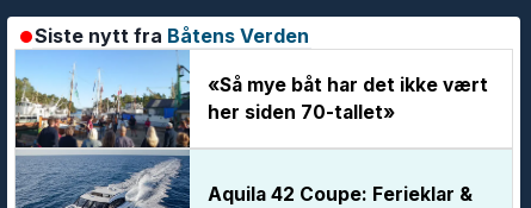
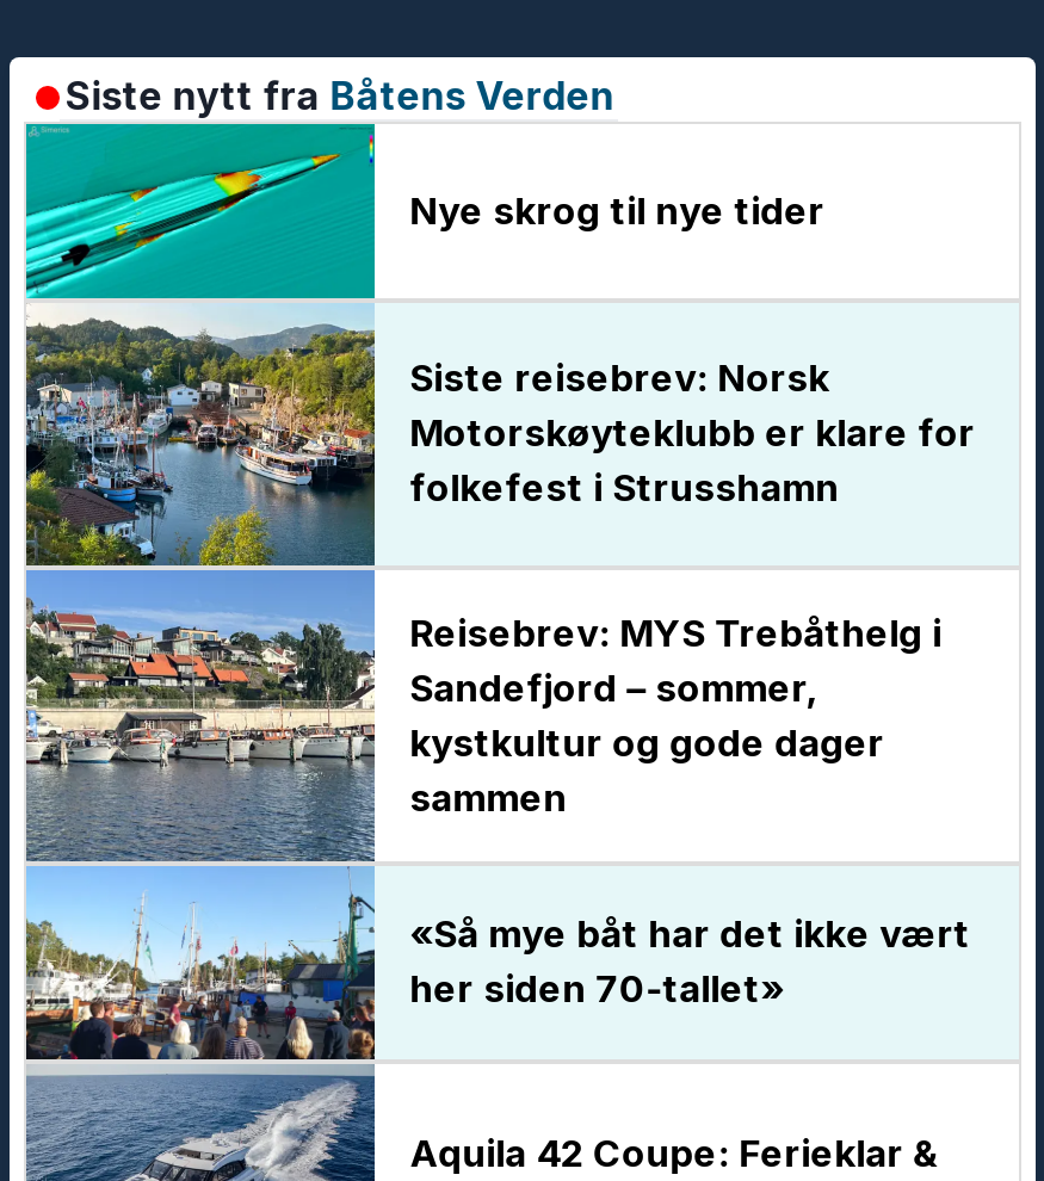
none -> [24,122,825,864] [image] | Nye skrog til nye tider
none -> [409,356,975,820] Siste reisebrev: Norsk | Motorskøyteklubb er klare for | folkefest i Strusshamn | Reisebrev: MYS Trebåthelg i | Sandefjord – sommer, | kystkultur og gode dager | sammen

